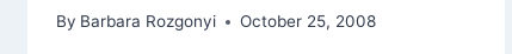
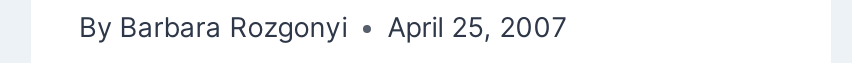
[56,12,376,31] By Barbara Rozgonyi October 25, 2008 -> [79,11,567,43] By Barbara Rozgonyi April 25, 2007

